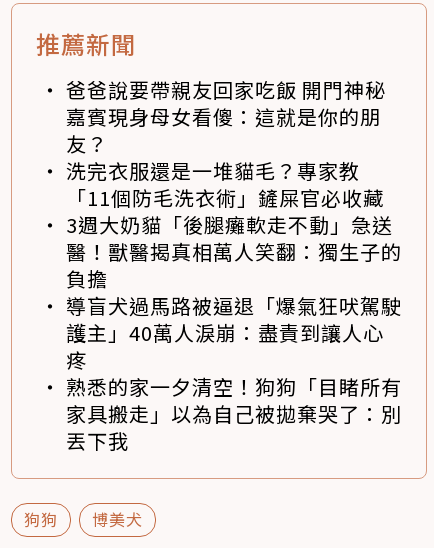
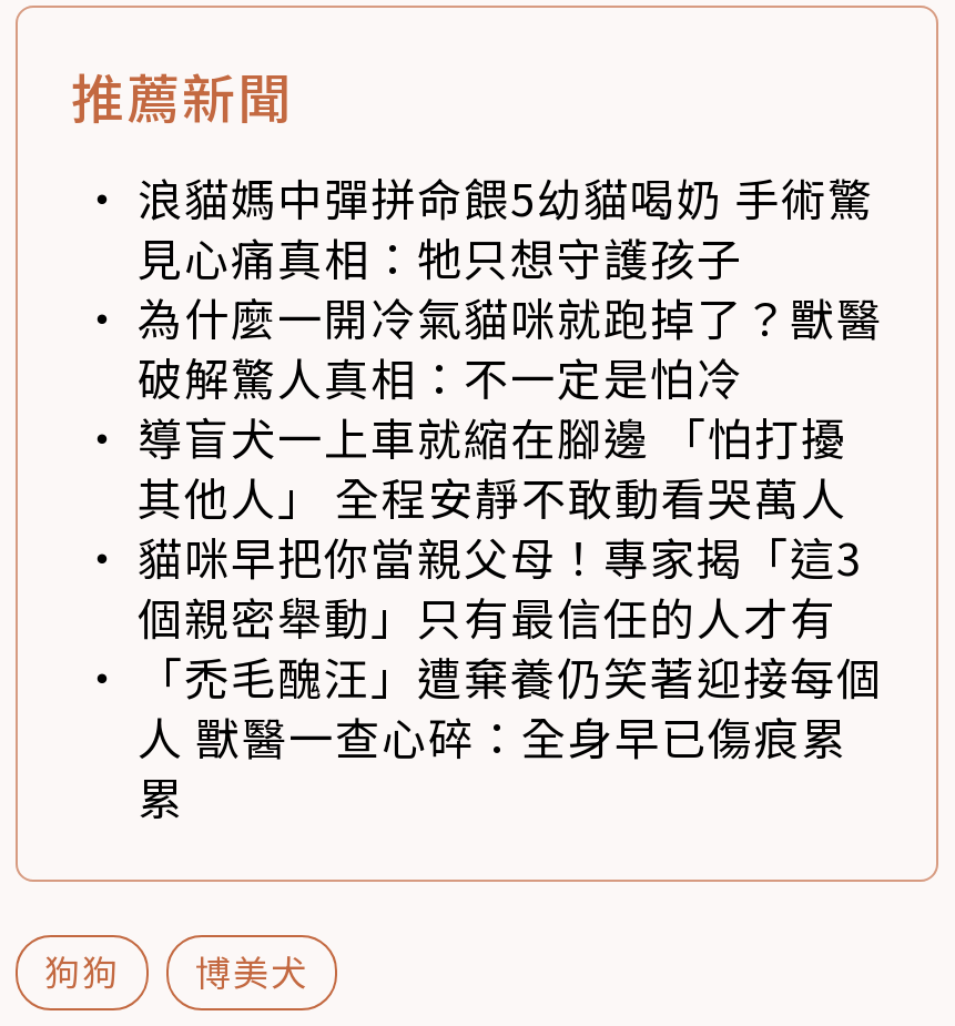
[66,75,402,455] 爸爸說要帶親友回家吃飯 開門神秘 | 嘉賓現身母女看傻：這就是你的朋 | 友？ | 洗完衣服還是一堆貓毛？專家教 | 「11個防毛洗衣術」鏟屎官必收藏 | 3週大奶貓「後腿癱軟走不動」急送 | 醫！獸醫揭真相萬人笑翻：獨生子的 | 負擔 | 導盲犬過馬路被逼退「爆氣狂吠駕駛 | 護主」40萬人淚崩：盡責到讓人心 | 疼 | 熟悉的家一夕清空！狗狗「目睹所有 | 家具搬走」以為自己被拋棄哭了：別 | 丟下我 -> [138,165,883,828] 浪貓媽中彈拼命餵5幼貓喝奶 手術驚 | 見心痛真相：牠只想守護孩子 | 為什麼一開冷氣貓咪就跑掉了？獸醫 | 破解驚人真相：不一定是怕冷 | 導盲犬一上車就縮在腳邊 「怕打擾 | 其他人」 全程安靜不敢動看哭萬人 | 貓咪早把你當親父母！專家揭「這3 | 個親密舉動」只有最信任的人才有 | 「禿毛醜汪」遭棄養仍笑著迎接每個 | 人 獸醫一查心碎：全身早已傷痕累 | 累

